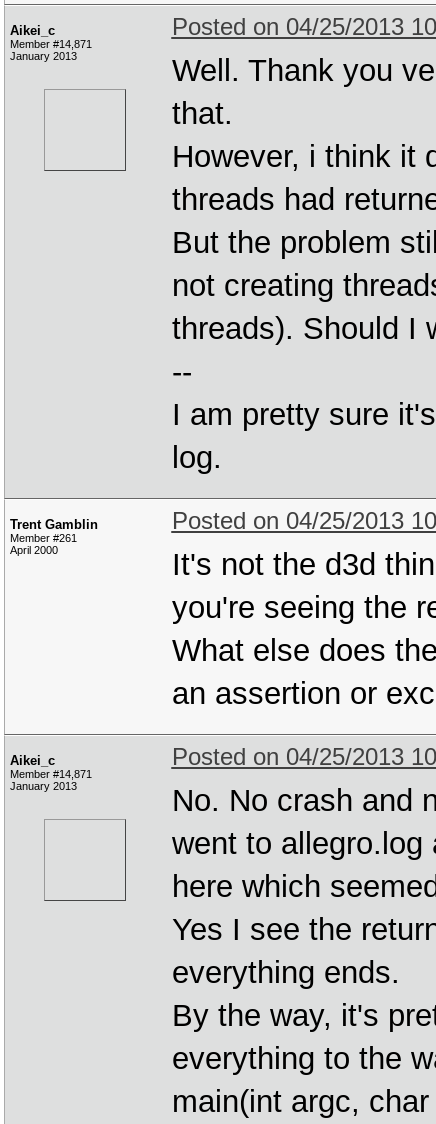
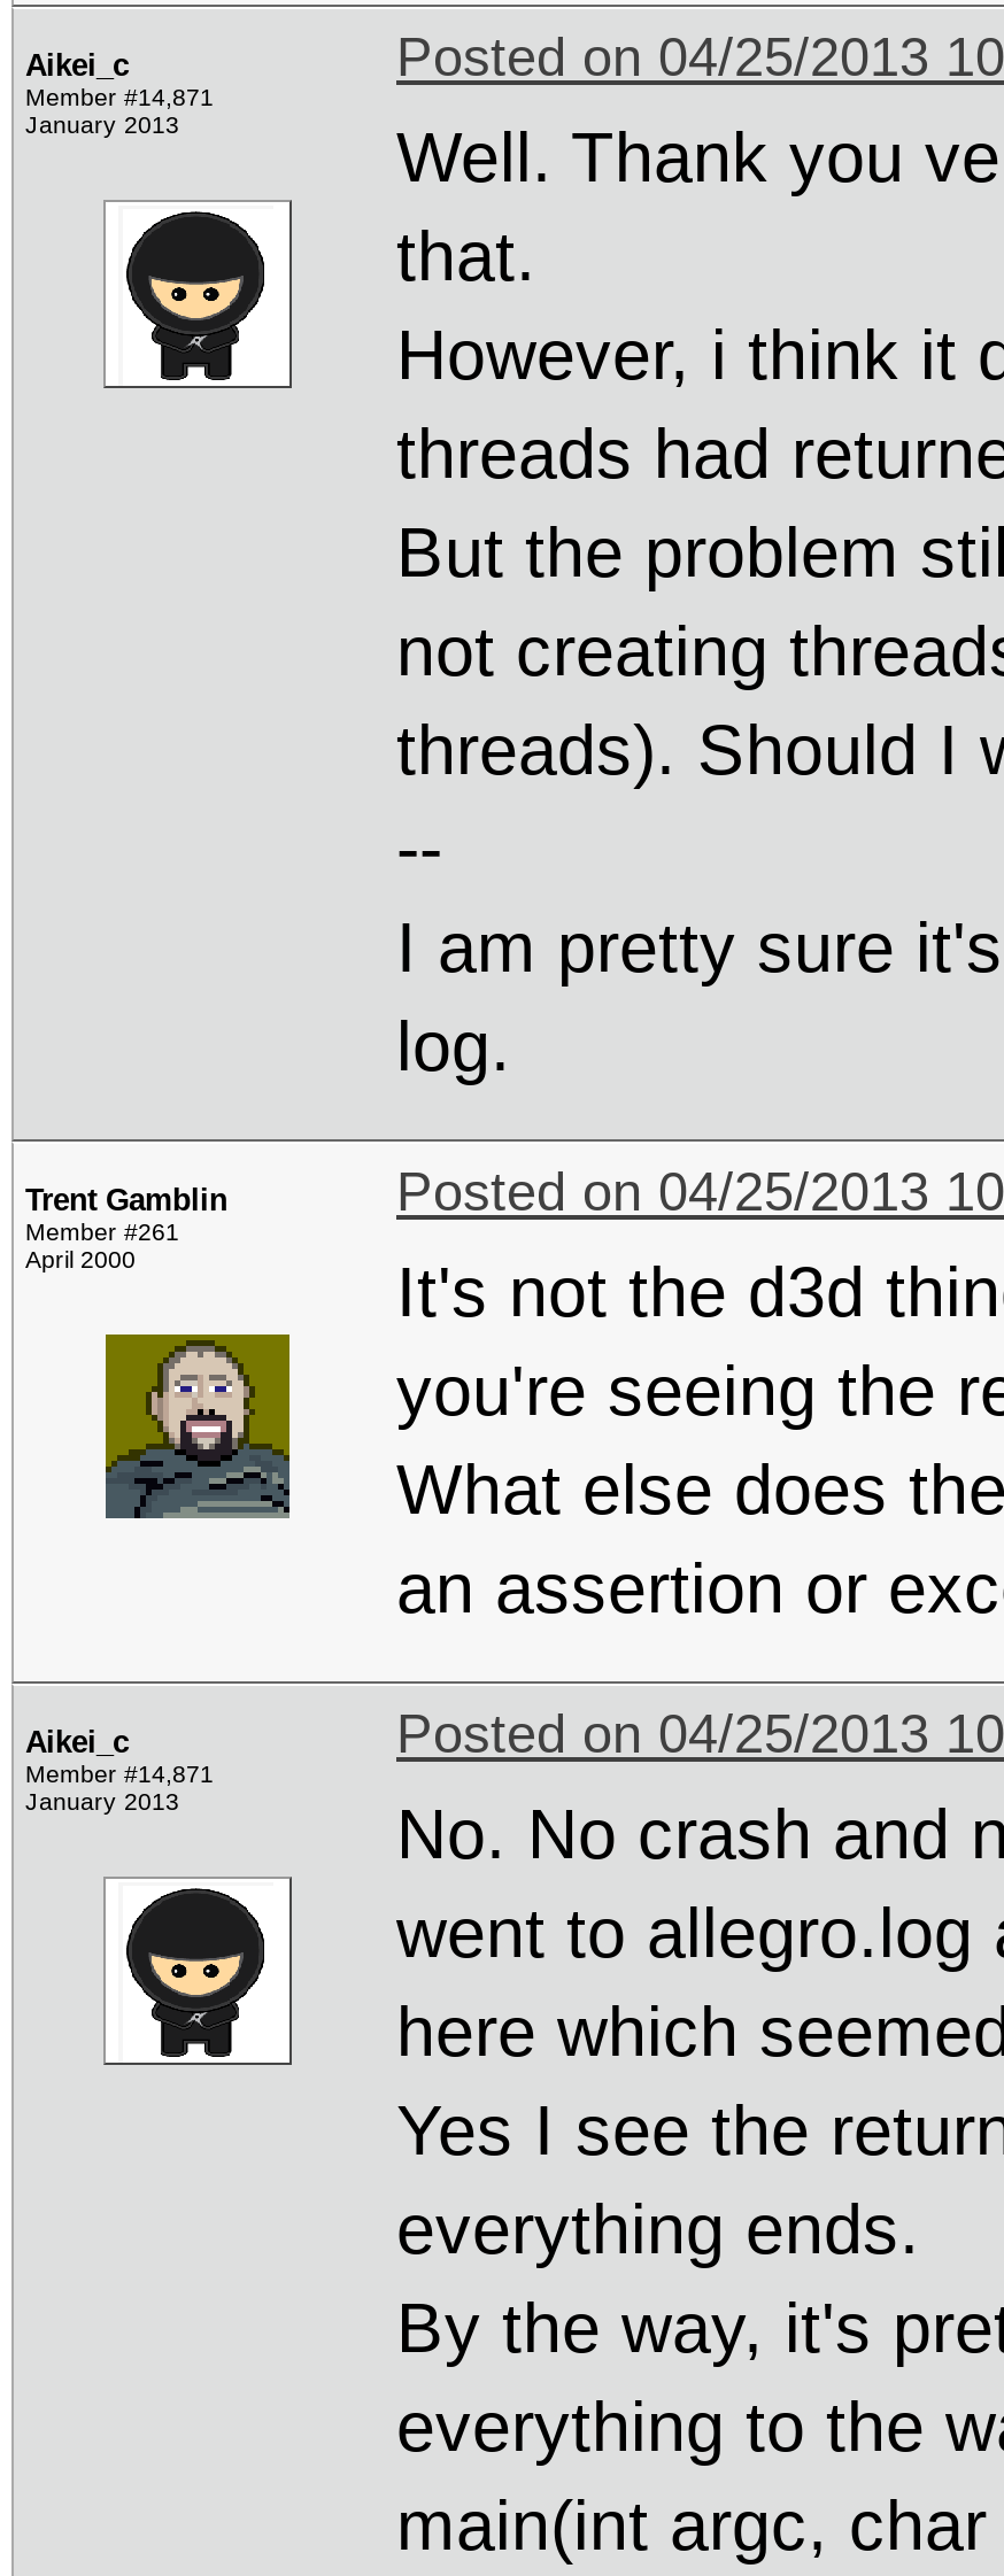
none -> [110,207,285,381] [image]
none -> [103,1332,292,1521] [image]
none -> [110,1883,285,2058] [image]

